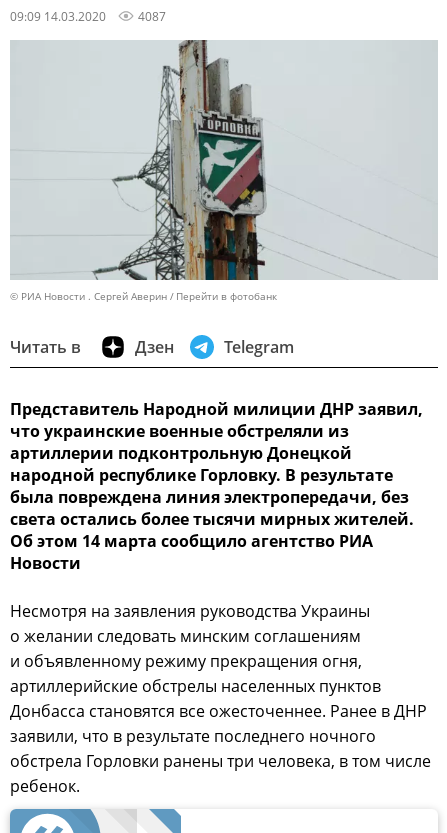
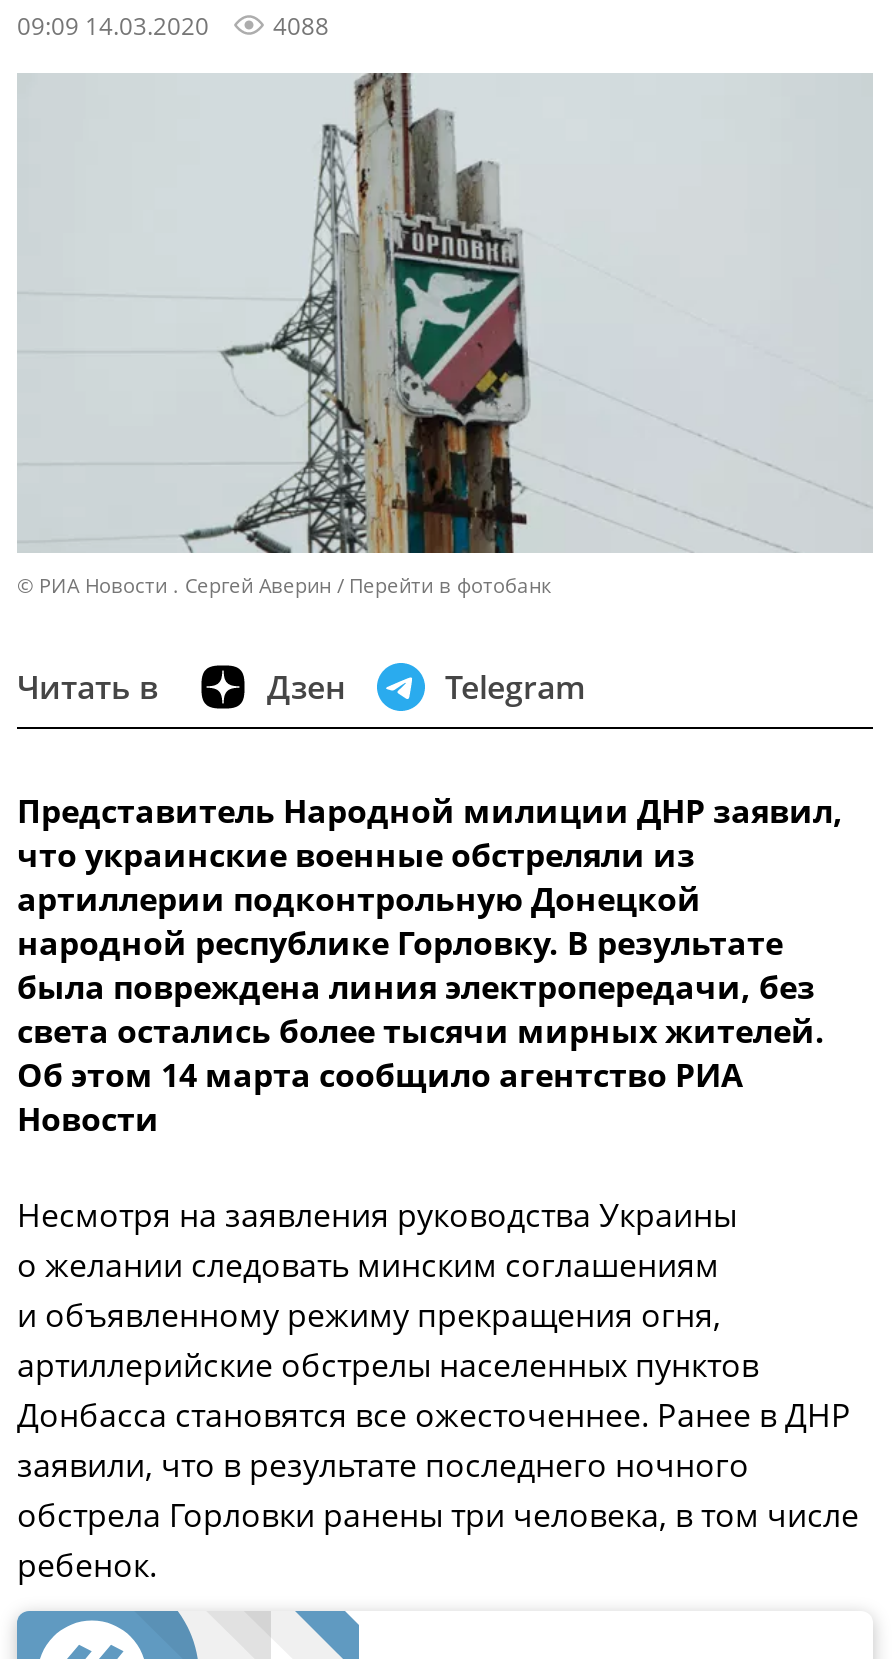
[10,8,166,24] 09:09 14.03.2020 4087 -> [17,9,329,41] 09:09 14.03.2020 4088

